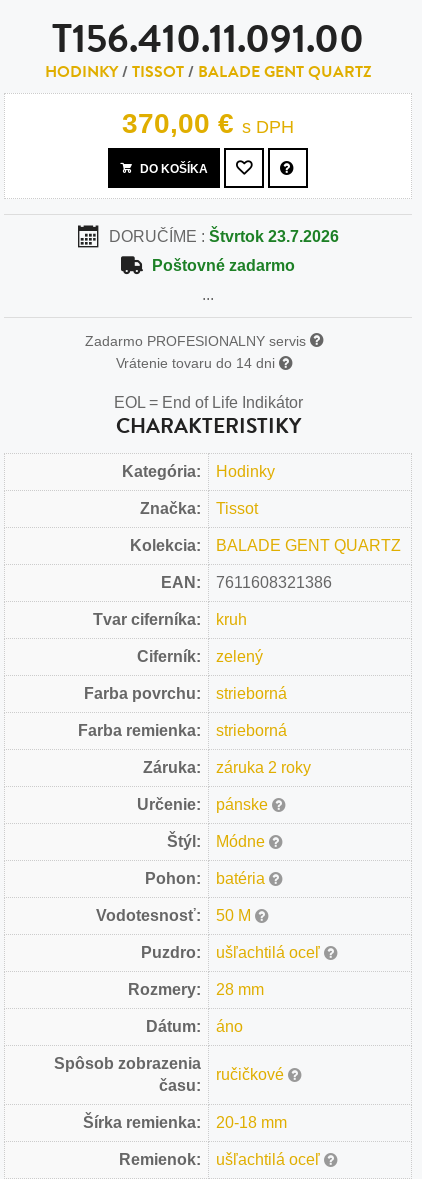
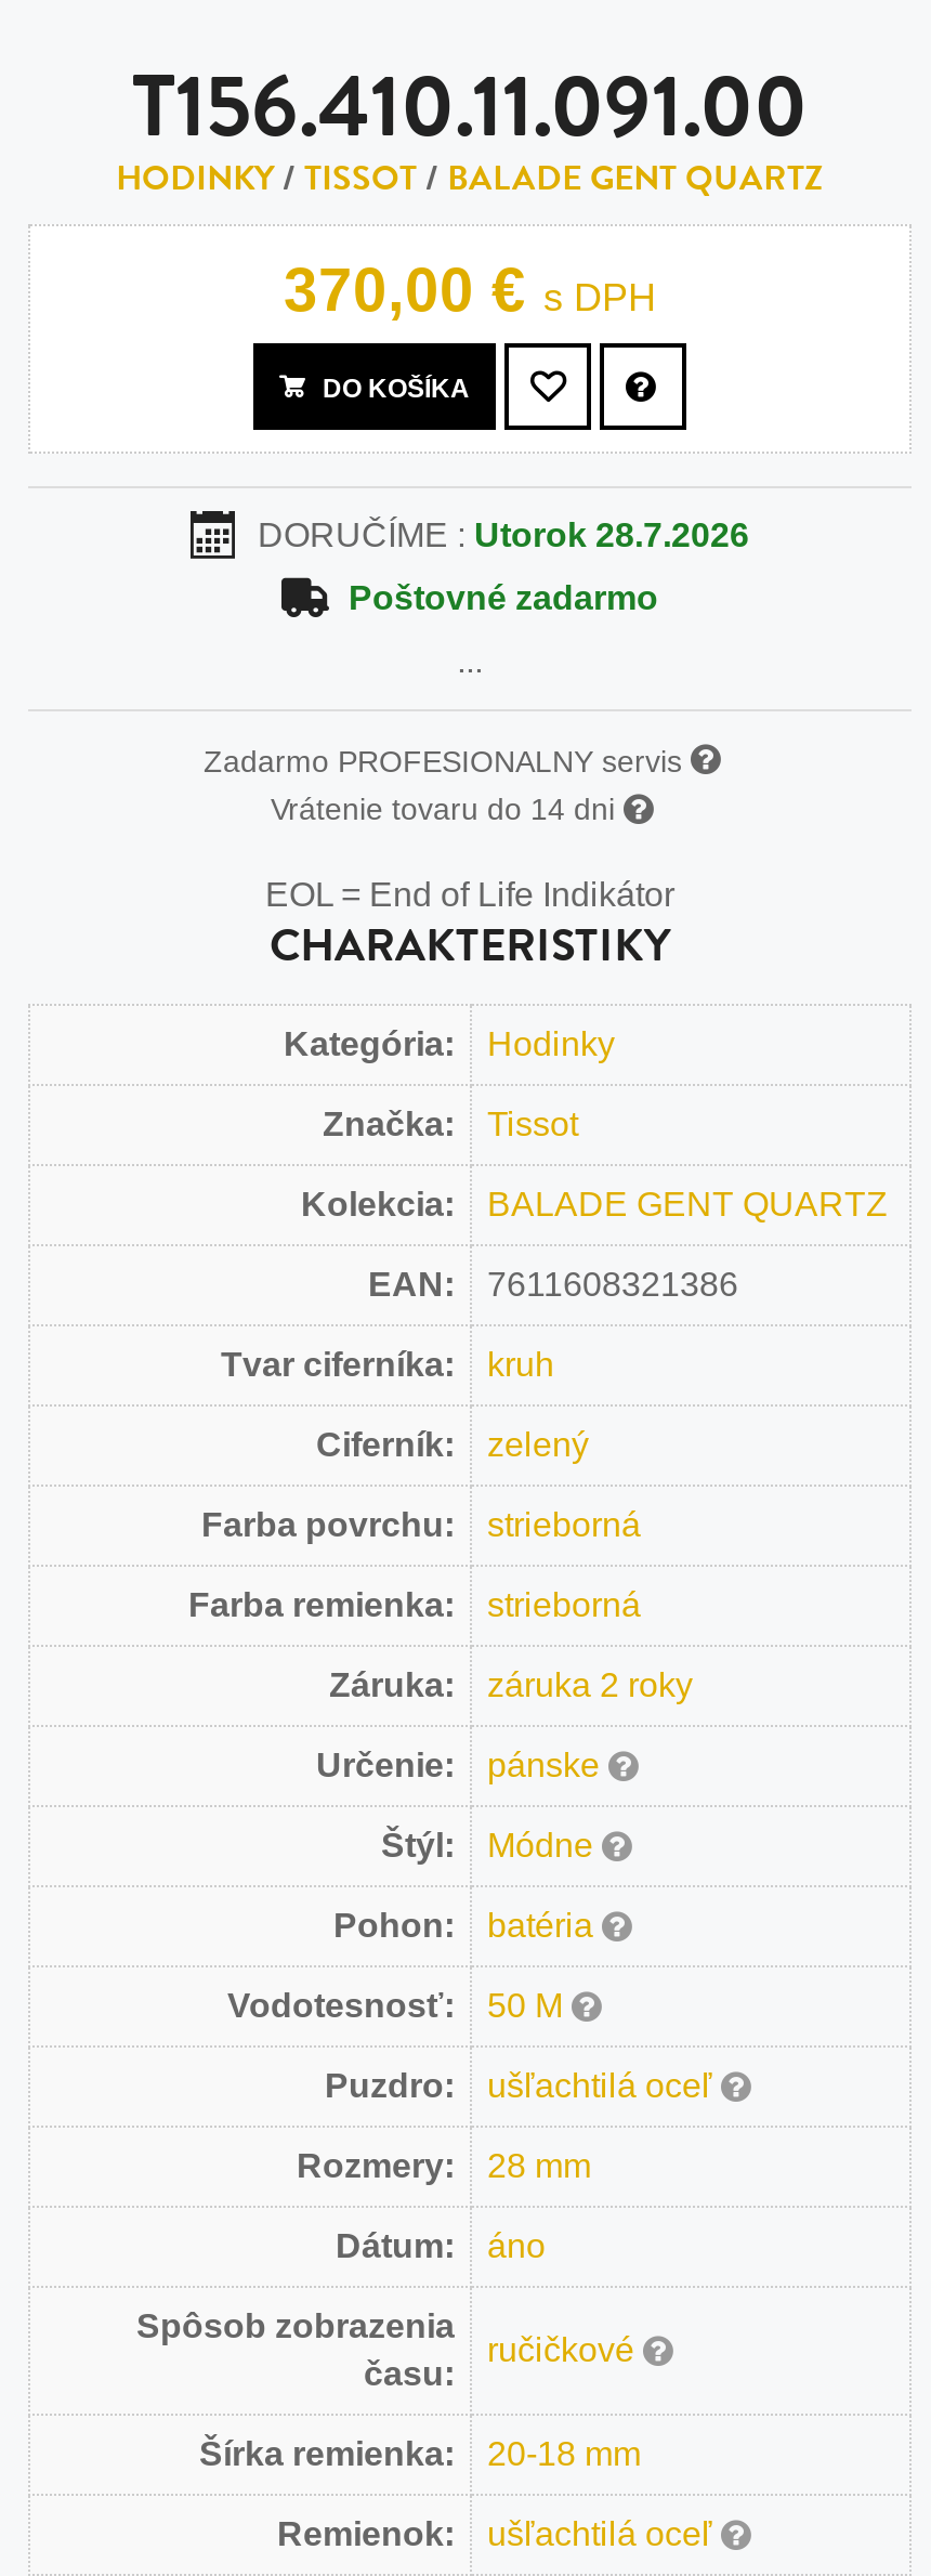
[108,228,338,245] DORUČÍME : Štvrtok 23.7.2026 -> [258,516,749,553] DORUČÍME : Utorok 28.7.2026

